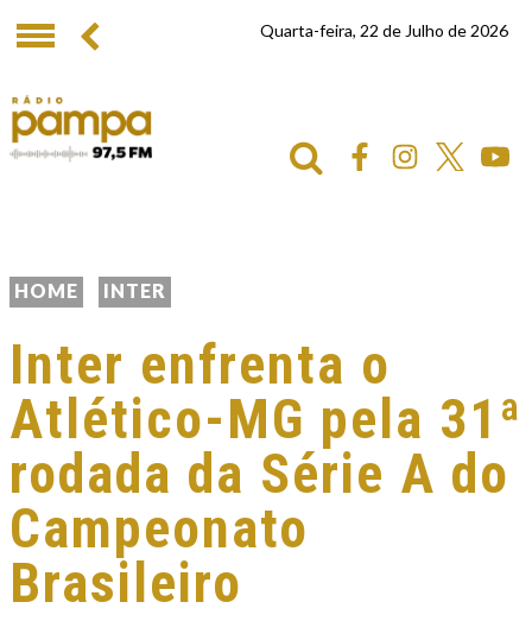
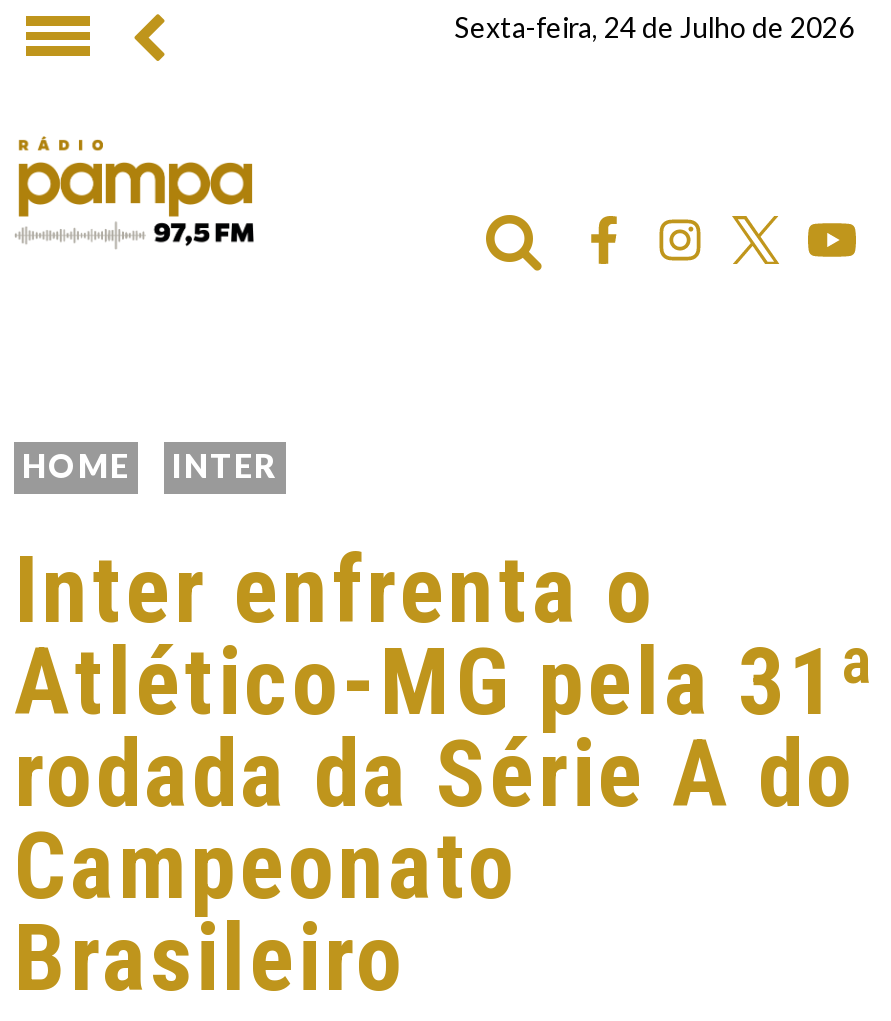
[260,20,508,40] Quarta-feira, 22 de Julho de 2026 -> [454,10,854,44] Sexta-feira, 24 de Julho de 2026

